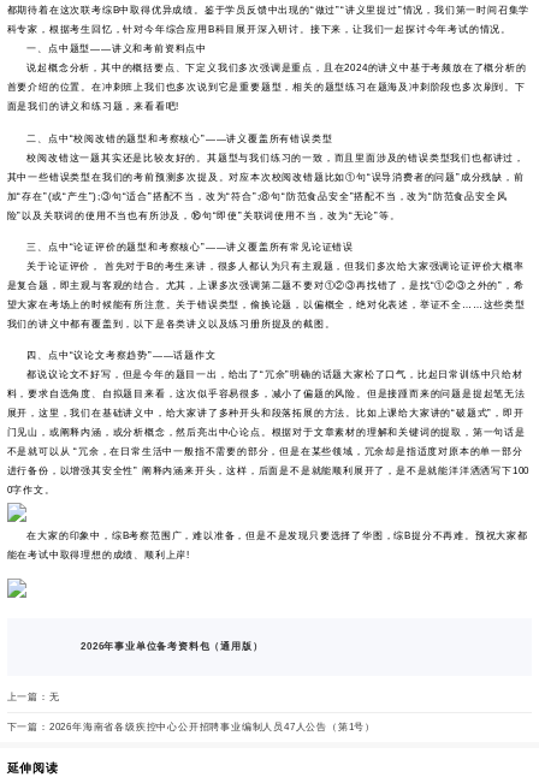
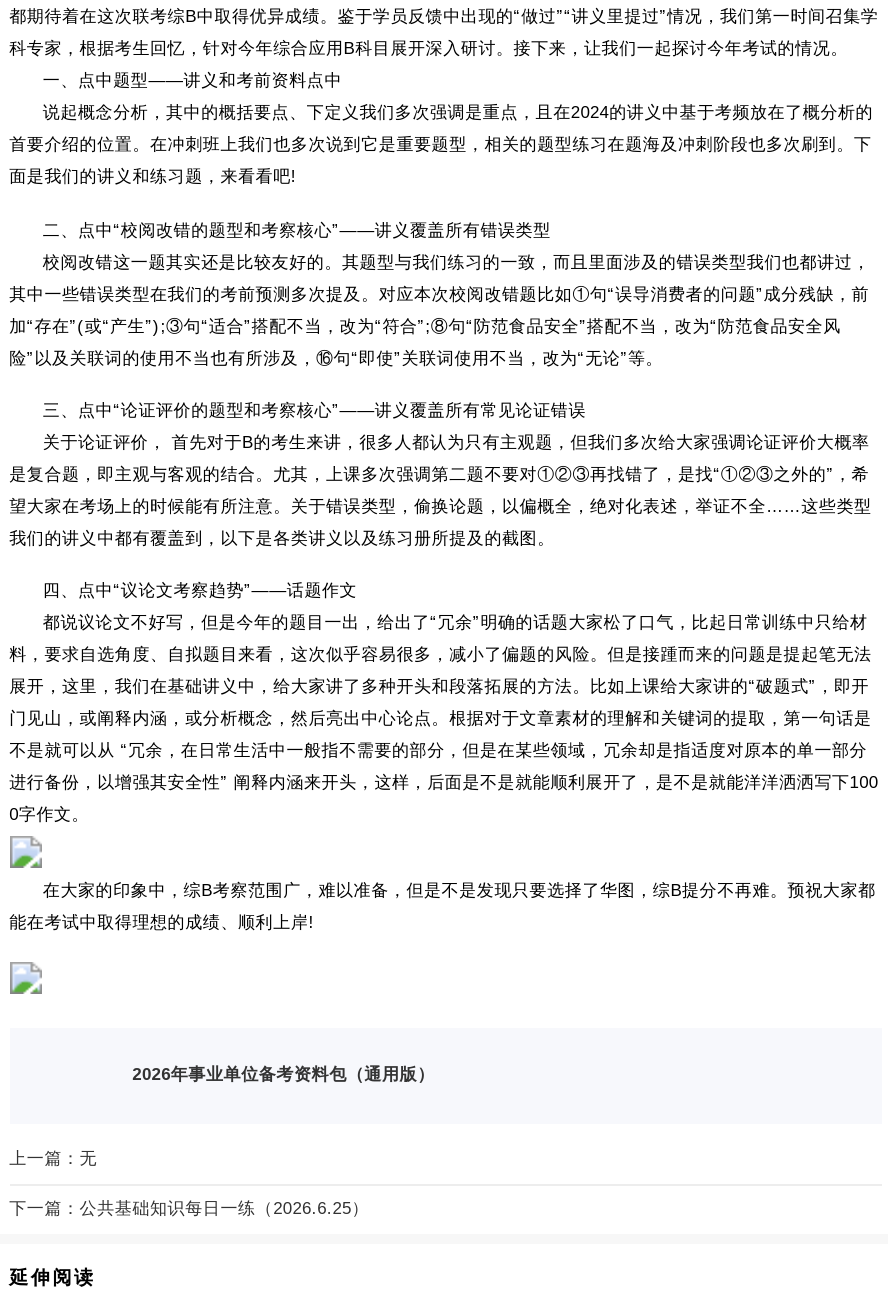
[7,721,375,733] 下一篇：2026年海南省各级疾控中心公开招聘事业编制人员47人公告（第1号） -> [9,1199,369,1219] 下一篇：公共基础知识每日一练（2026.6.25）

